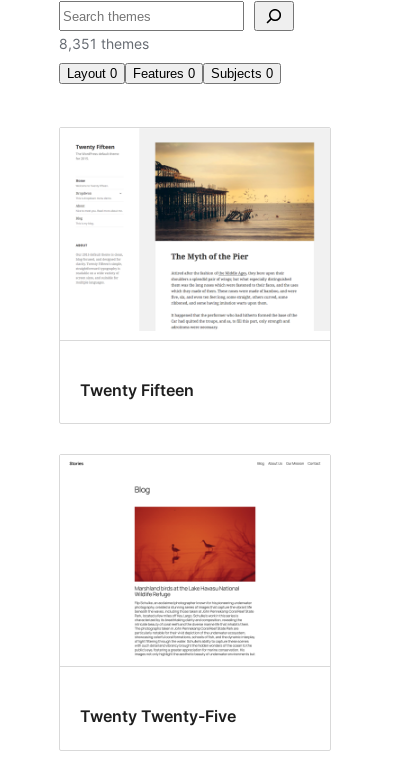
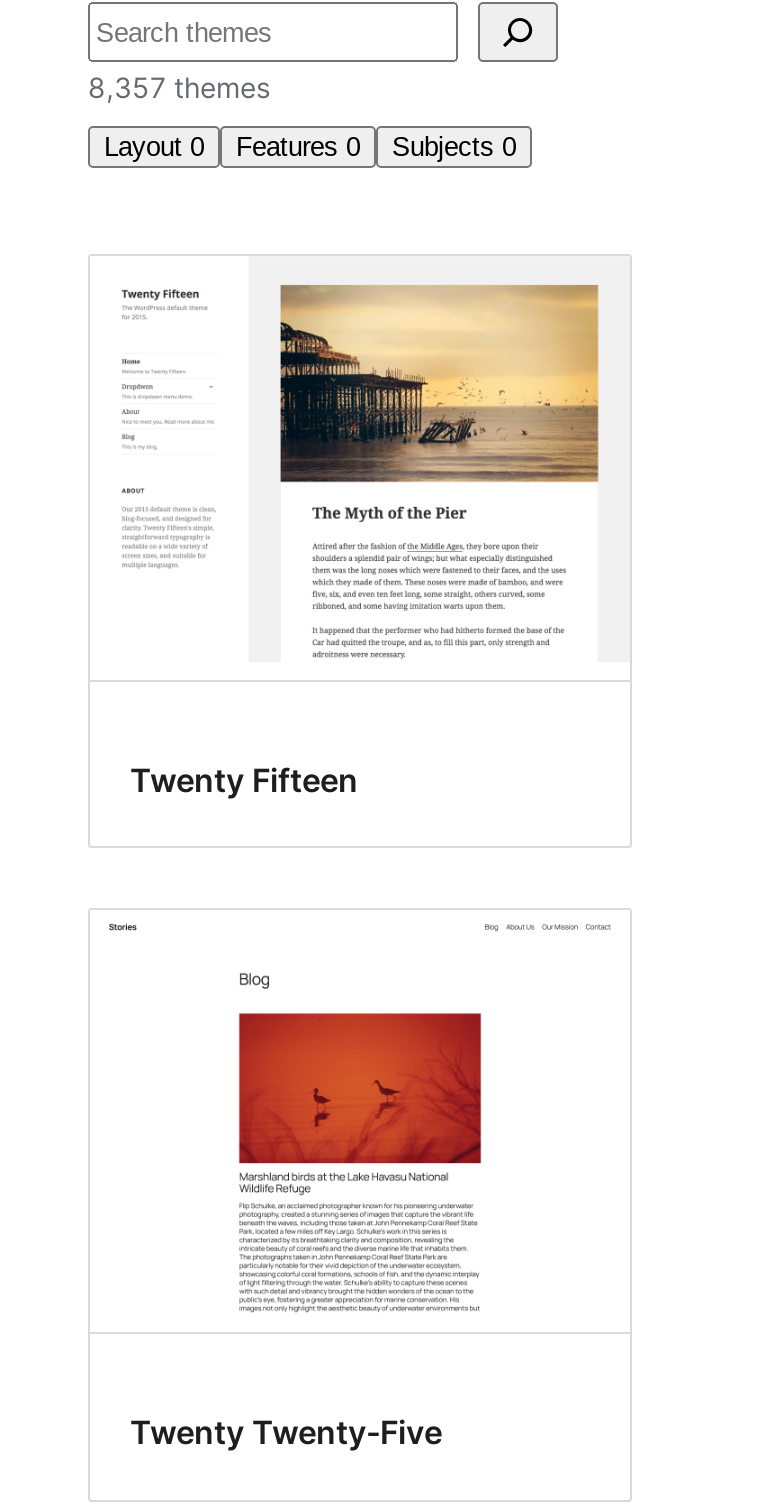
[59,35,149,52] 8,351 themes -> [88,70,270,104] 8,357 themes

